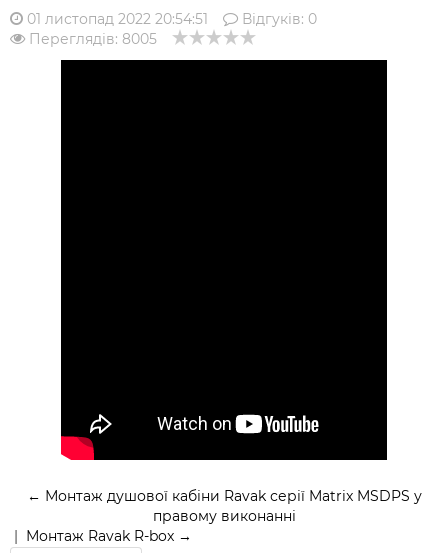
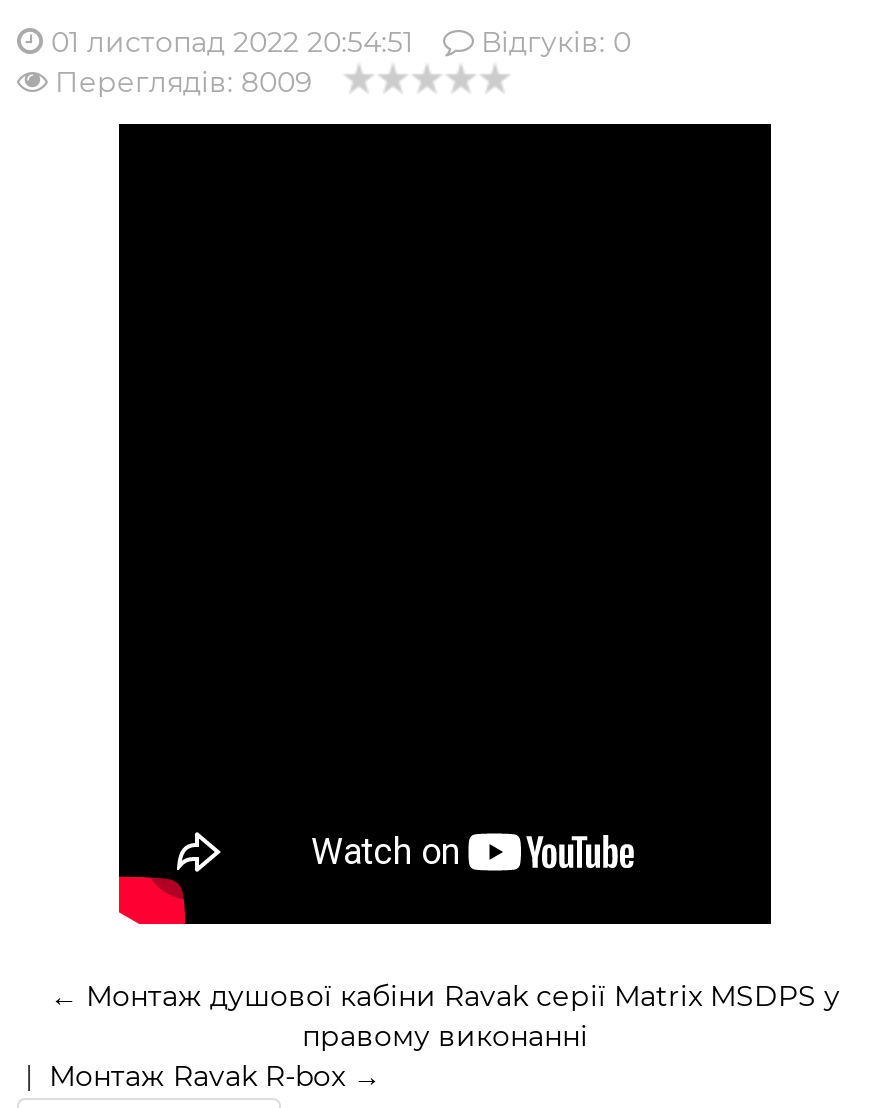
[29,30,157,48] Переглядів: 8005 -> [55,65,313,101] Переглядів: 8009

